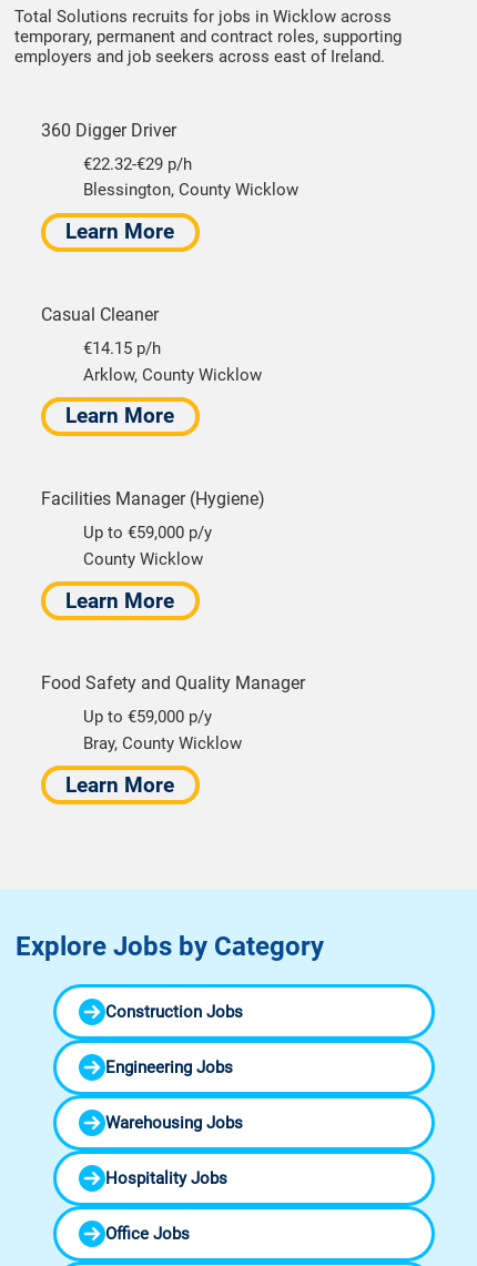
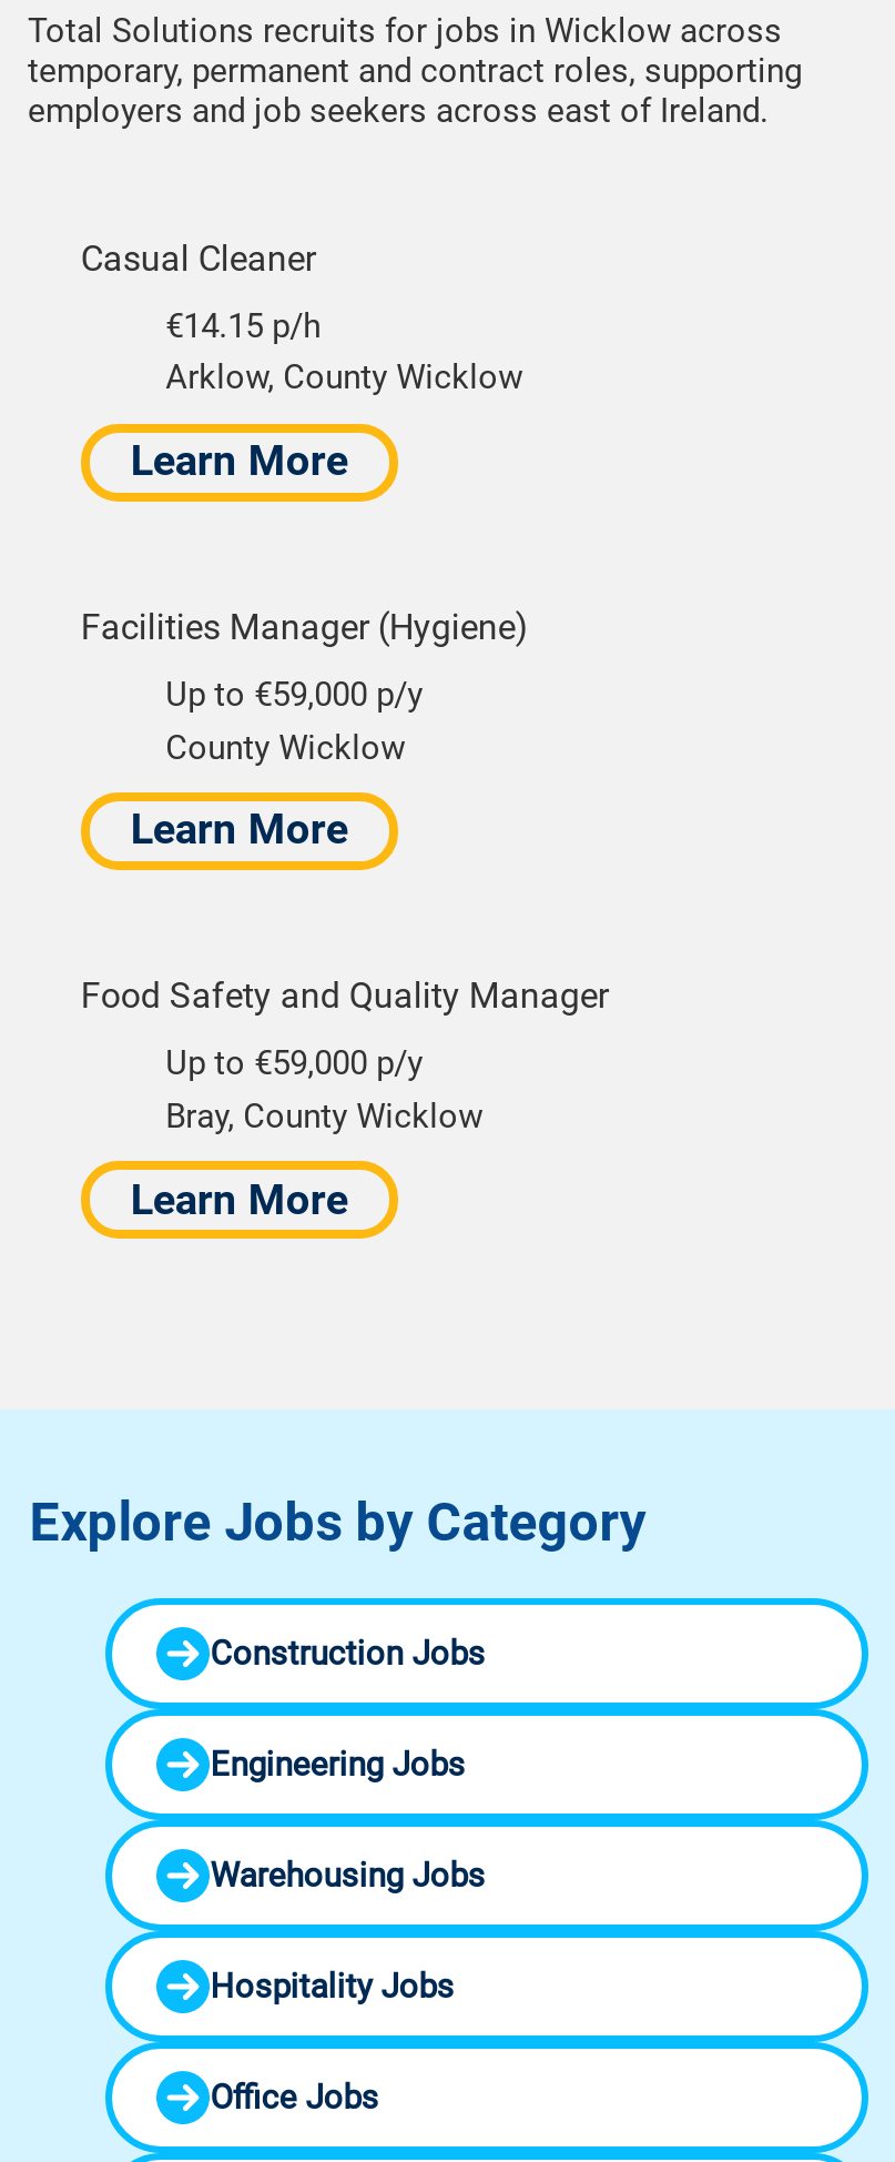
[41,120,299,244] 360 Digger Driver | €22.32-€29 p/h | Blessington, County Wicklow | Learn More -> none

